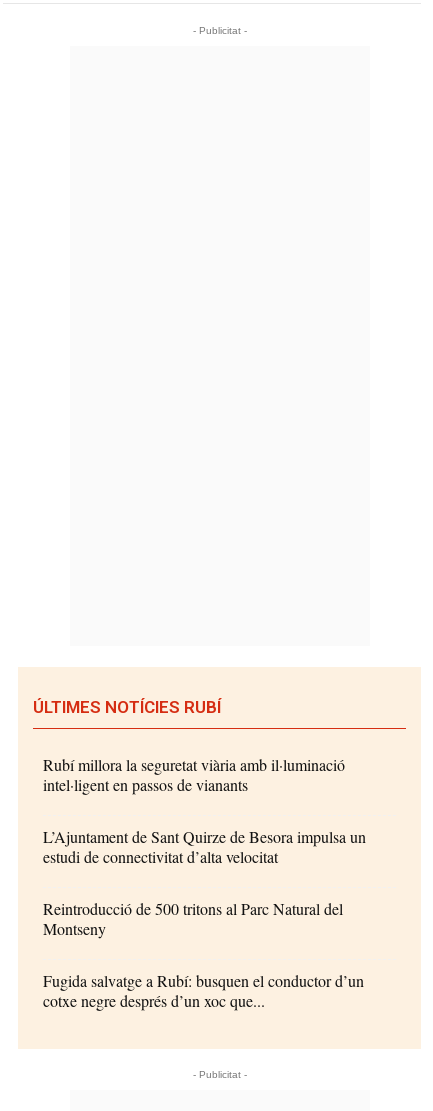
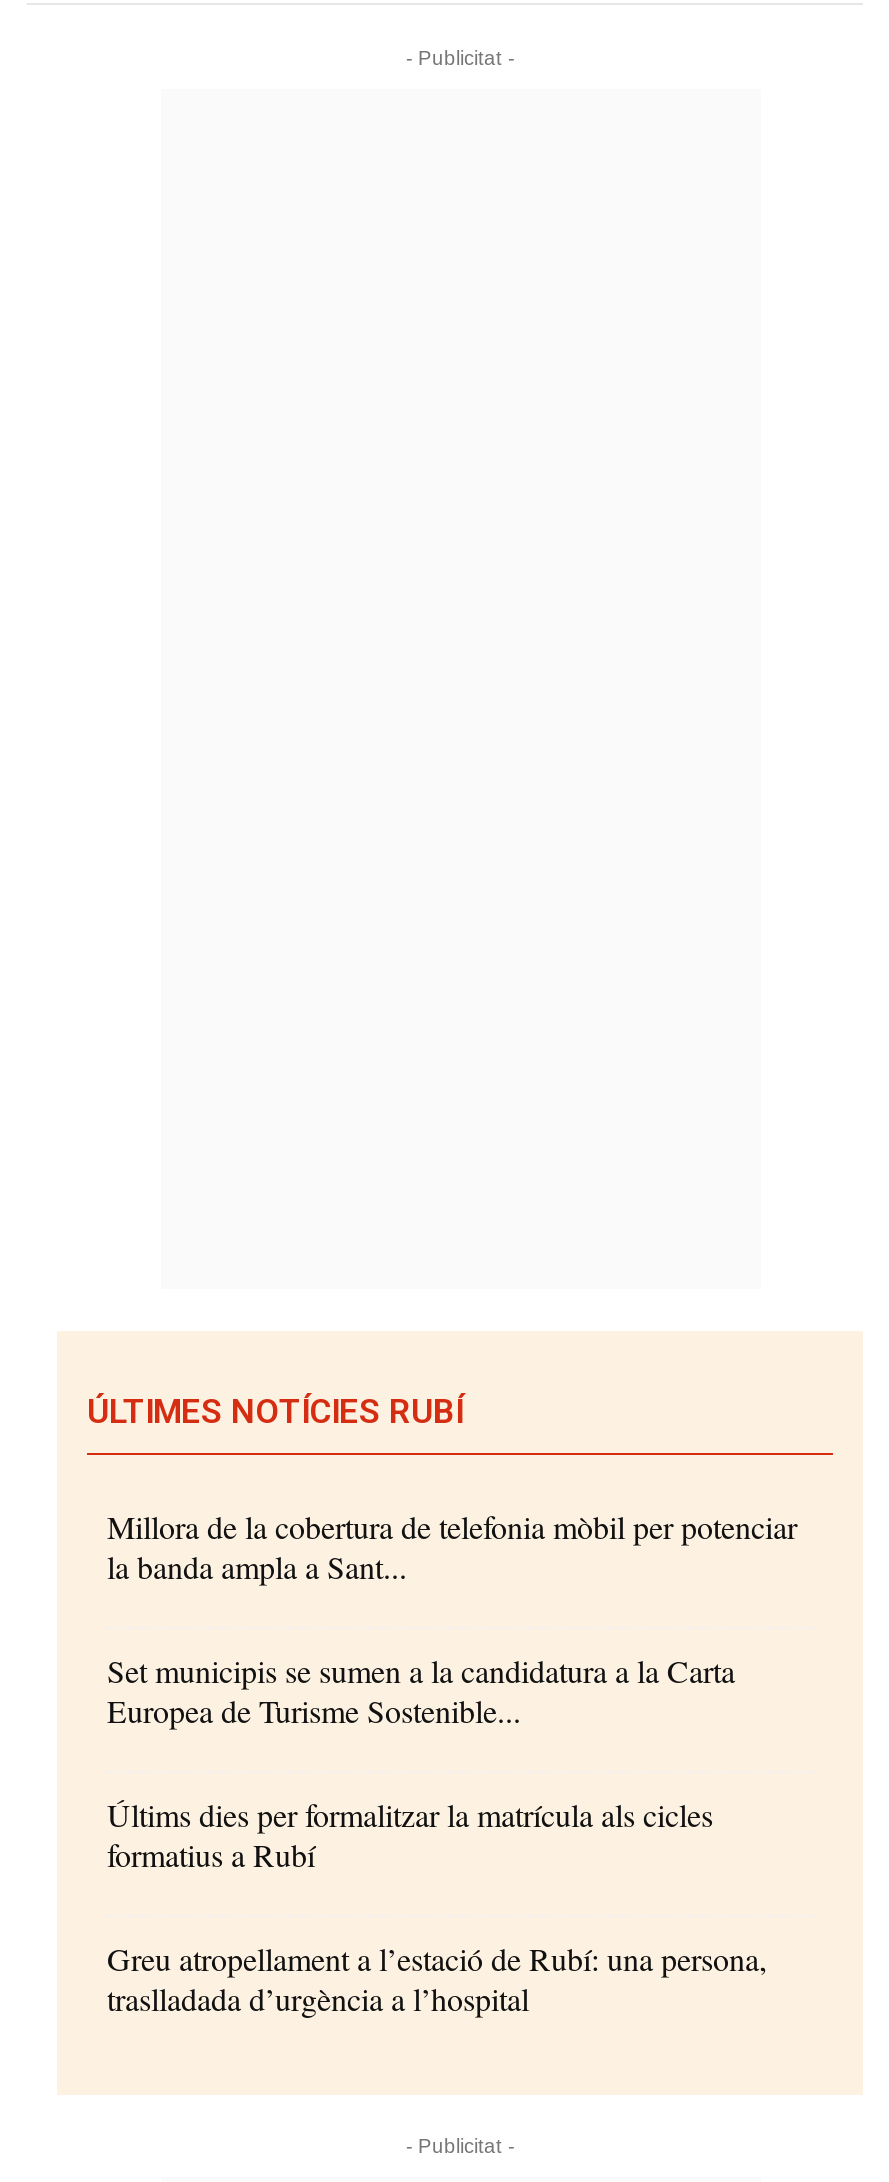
[43,754,345,795] Rubí millora la seguretat viària amb il·luminació | intel·ligent en passos de vianants -> [107,1504,797,1586] Millora de la cobertura de telefonia mòbil per potenciar | la banda ampla a Sant...
[43,826,366,867] L’Ajuntament de Sant Quirze de Besora impulsa un | estudi de connectivitat d’alta velocitat -> [107,1648,735,1730] Set municipis se sumen a la candidatura a la Carta | Europea de Turisme Sostenible...
[43,898,343,939] Reintroducció de 500 tritons al Parc Natural del | Montseny -> [107,1792,713,1874] Últims dies per formalitzar la matrícula als cicles | formatius a Rubí
[43,970,364,1011] Fugida salvatge a Rubí: busquen el conductor d’un | cotxe negre després d’un xoc que... -> [107,1936,767,2018] Greu atropellament a l’estació de Rubí: una persona, | traslladada d’urgència a l’hospital

